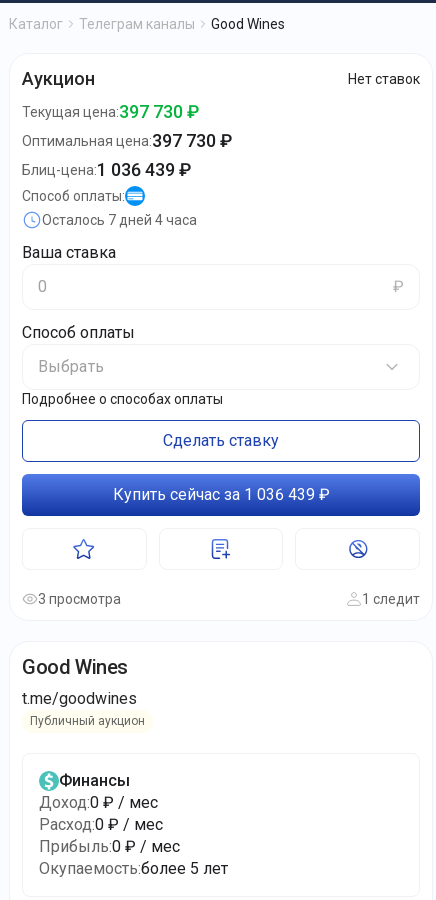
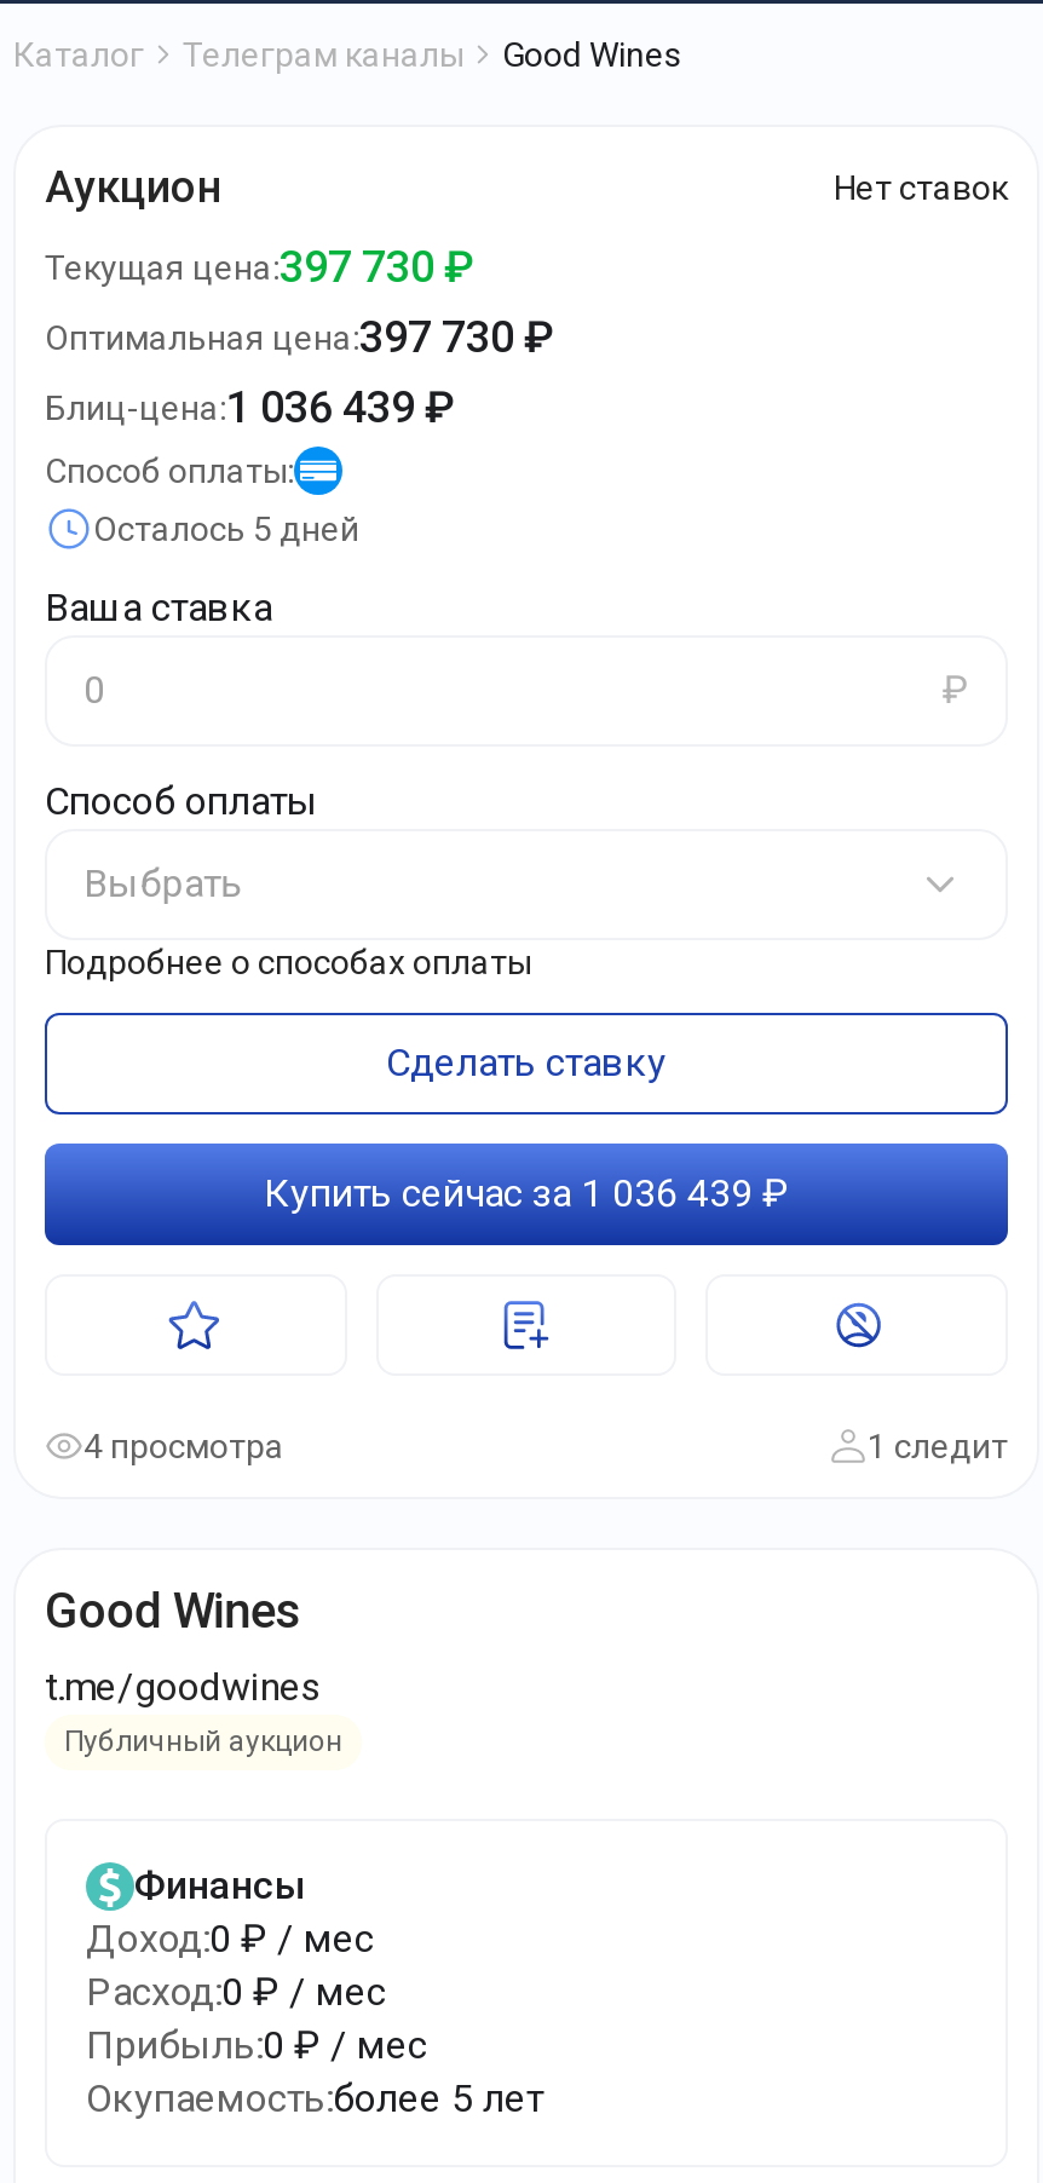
[42,212,197,228] Осталось 7 дней 4 часа -> [93,509,359,548] Осталось 5 дней
[38,591,121,607] 3 просмотра -> [83,1427,284,1465] 4 просмотра

